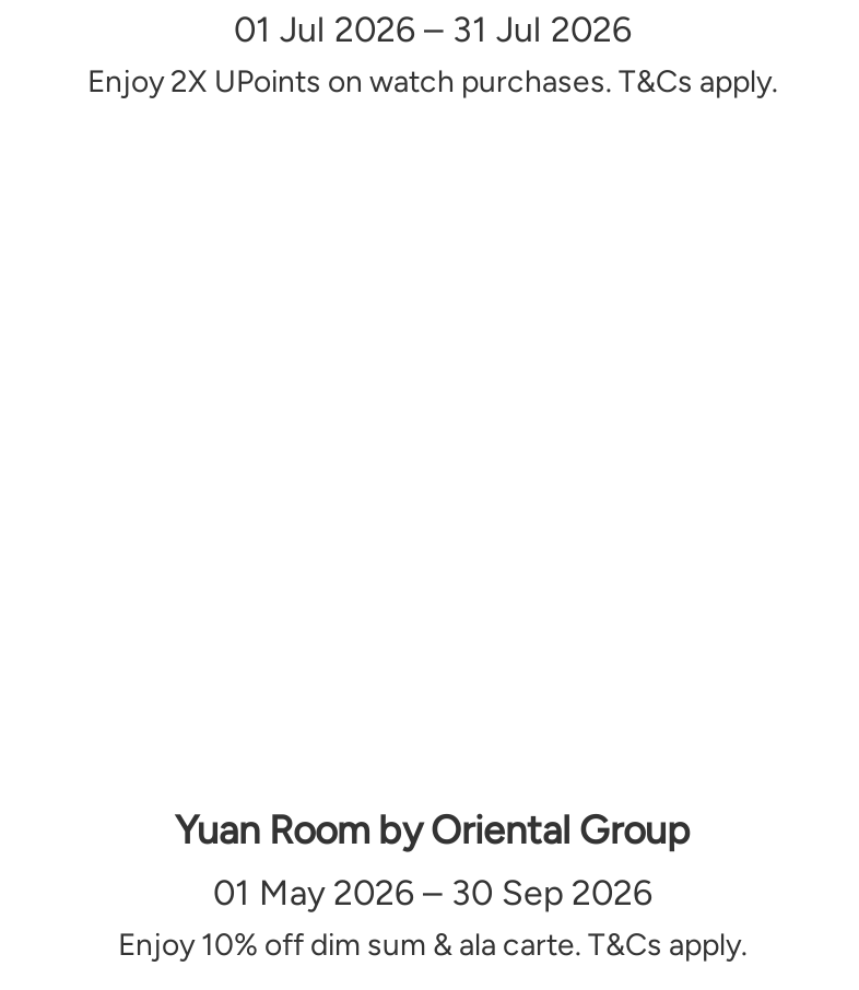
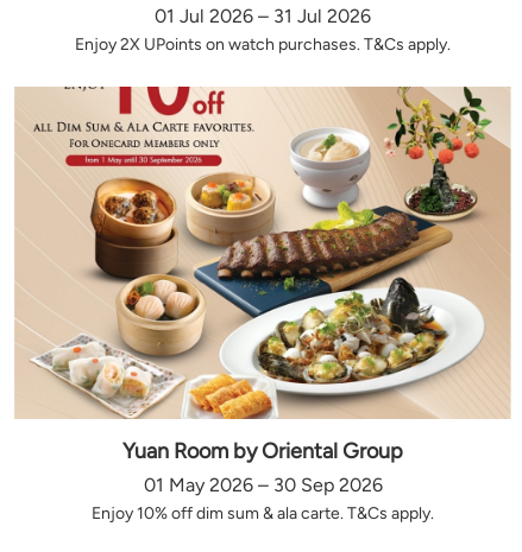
none -> [14,85,511,420] [image]

